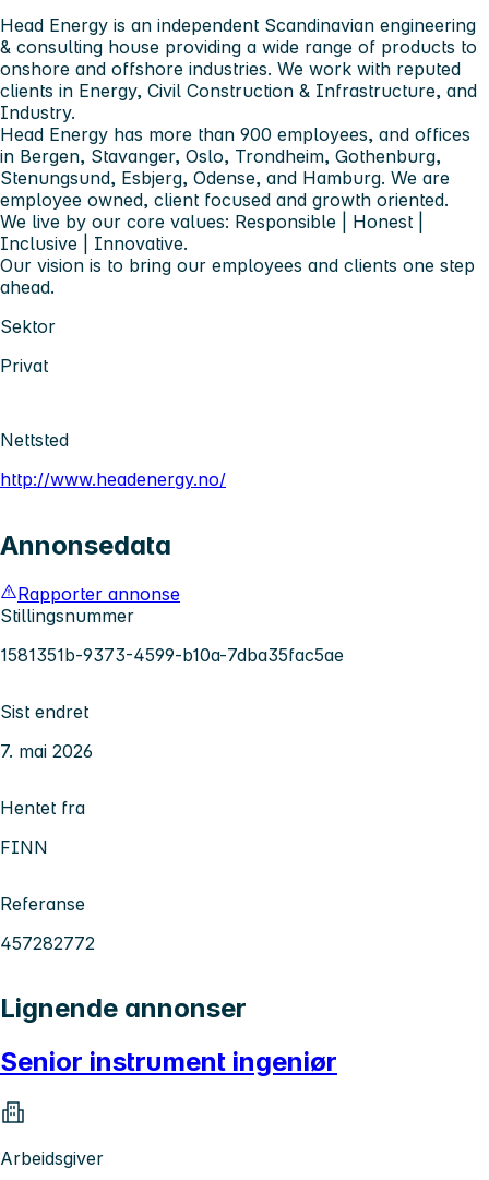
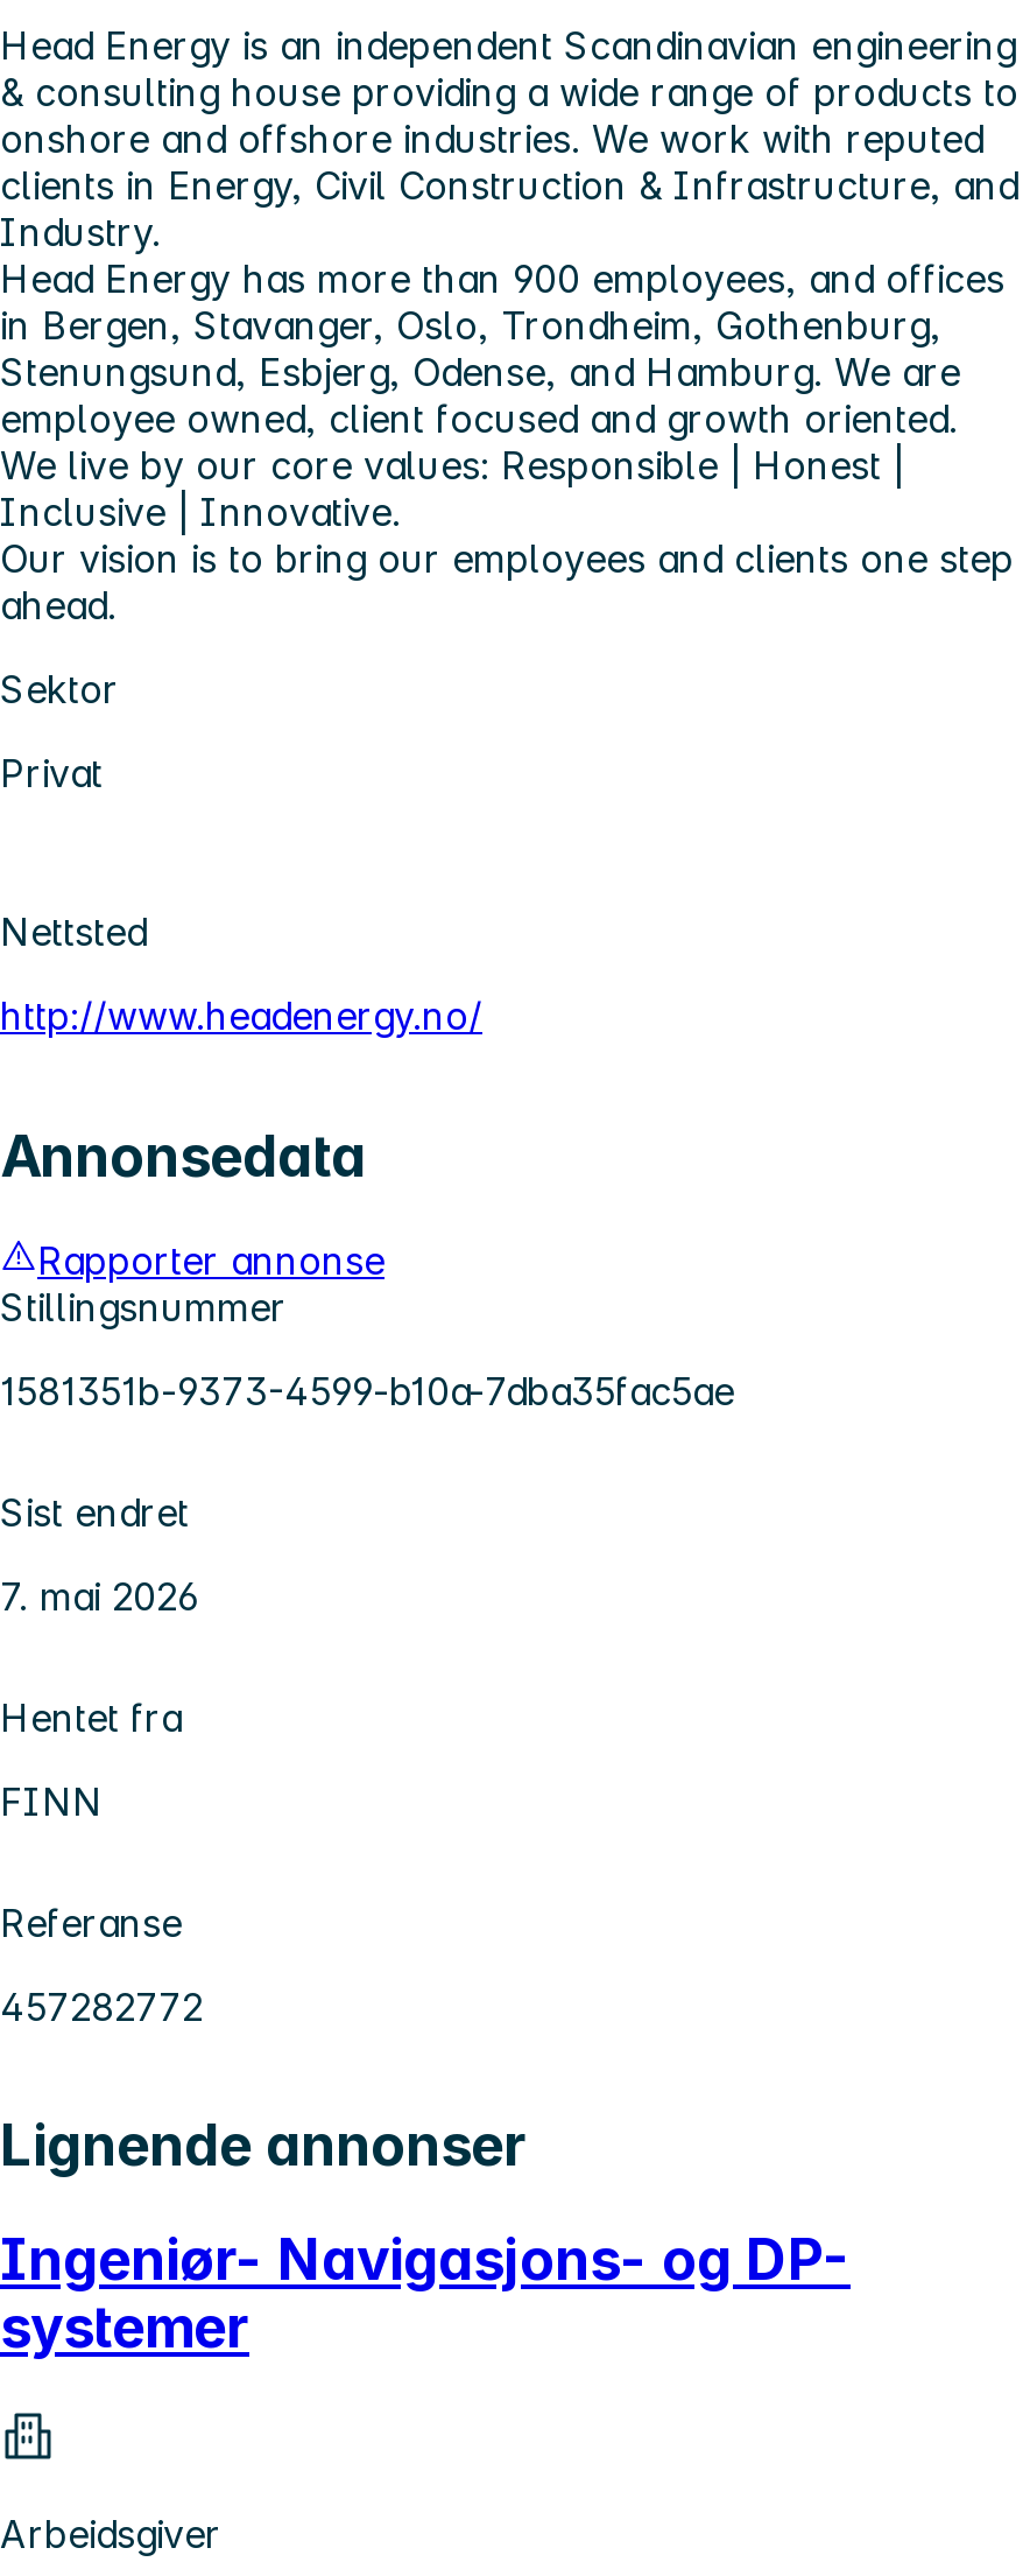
[0,1046,337,1078] Senior instrument ingeniør -> [0,2227,851,2362] Ingeniør- Navigasjons- og DP- | systemer

